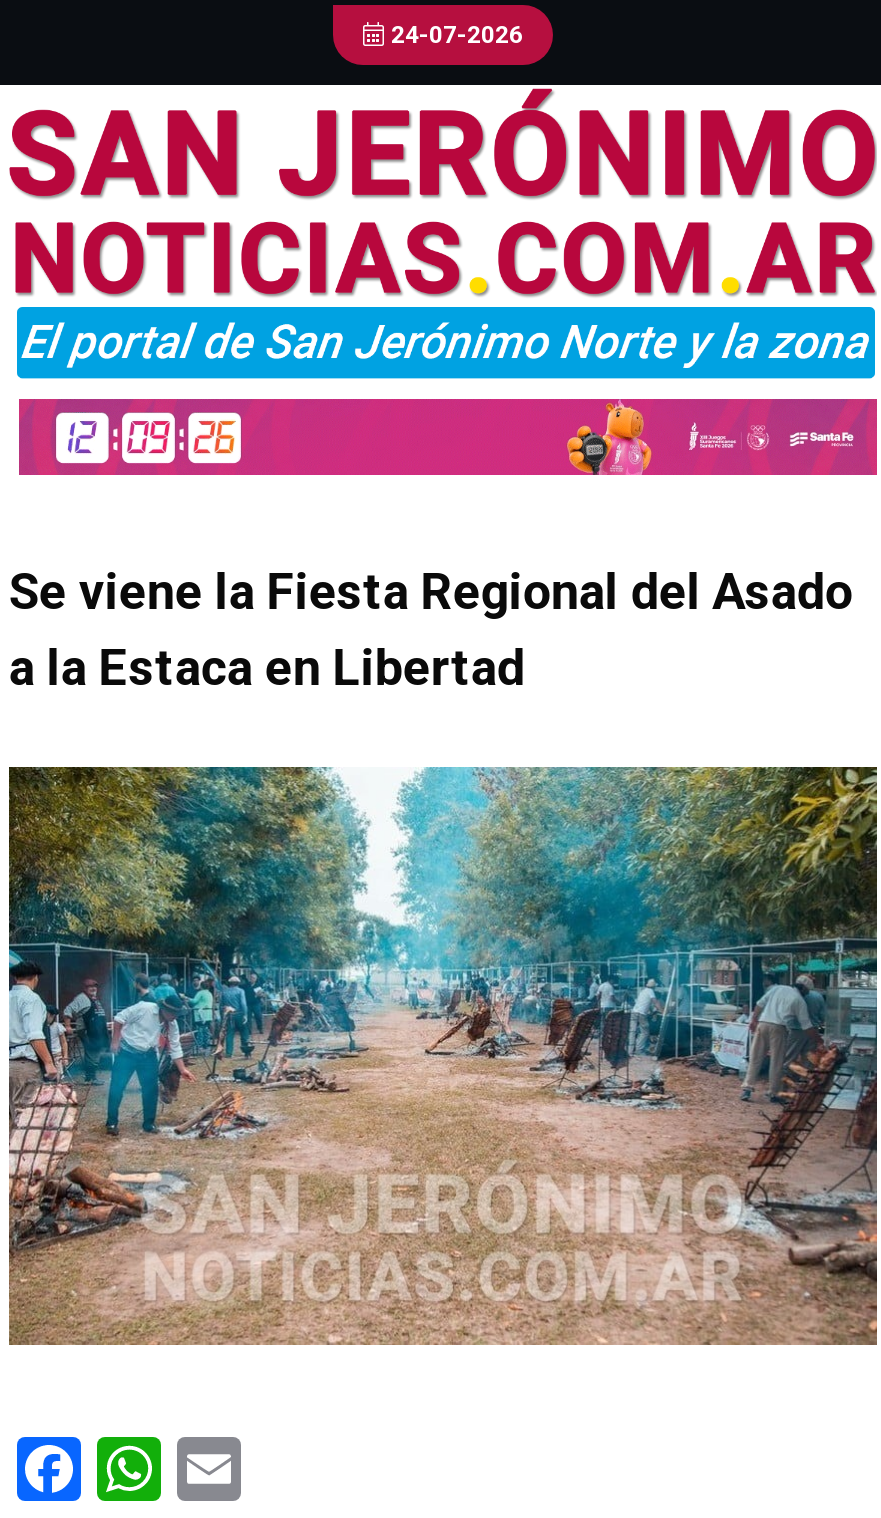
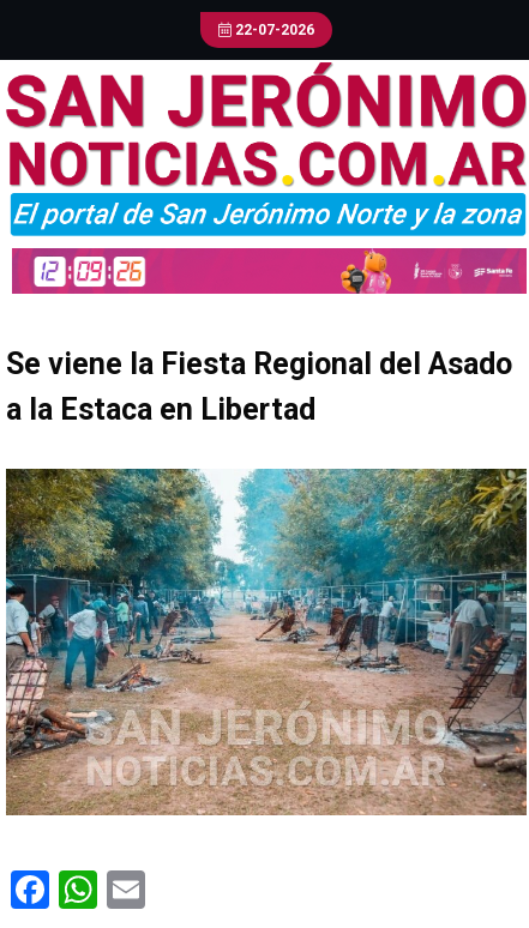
[385,21,523,49] 24-07-2026 -> [232,22,314,38] 22-07-2026

